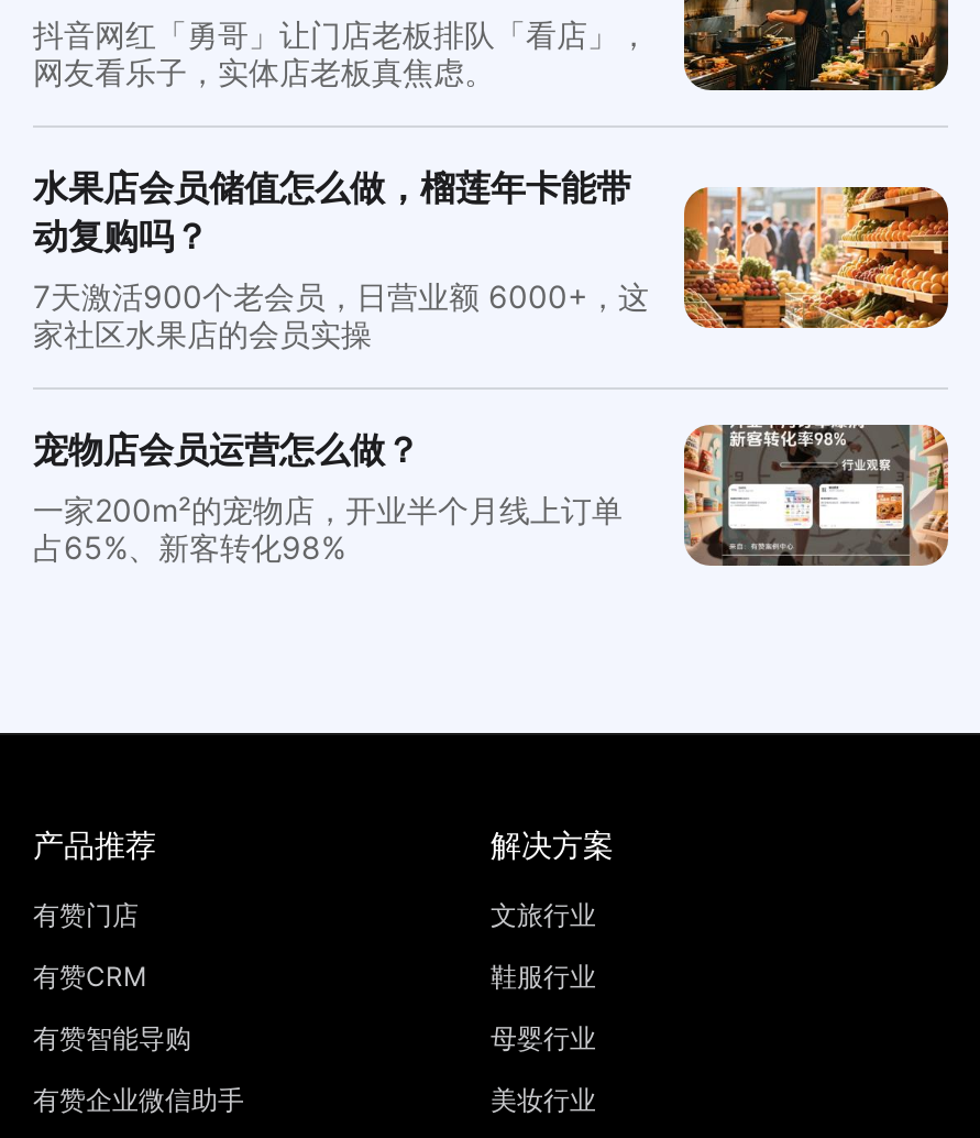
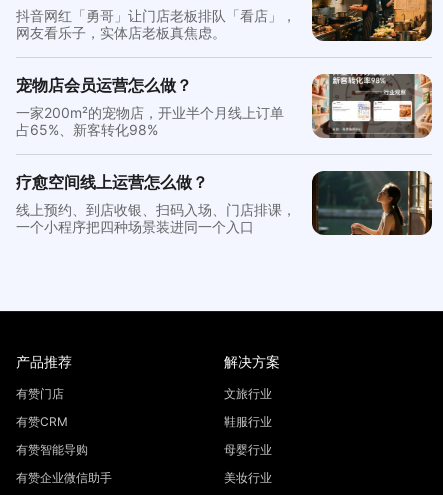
[33,163,948,352] [image] | 水果店会员储值怎么做，榴莲年卡能带 | 动复购吗？ | 7天激活900个老会员，日营业额 6000+，这 | 家社区水果店的会员实操 -> none
moved [33,427,420,565] -> [16,75,192,138]: 宠物店会员运营怎么做？ | 占65%、新客转化98%
none -> [16,170,433,236] [image] | 疗愈空间线上运营怎么做？ | 线上预约、到店收银、扫码入场、门店排课， | 一个小程序把四种场景装进同一个入口

